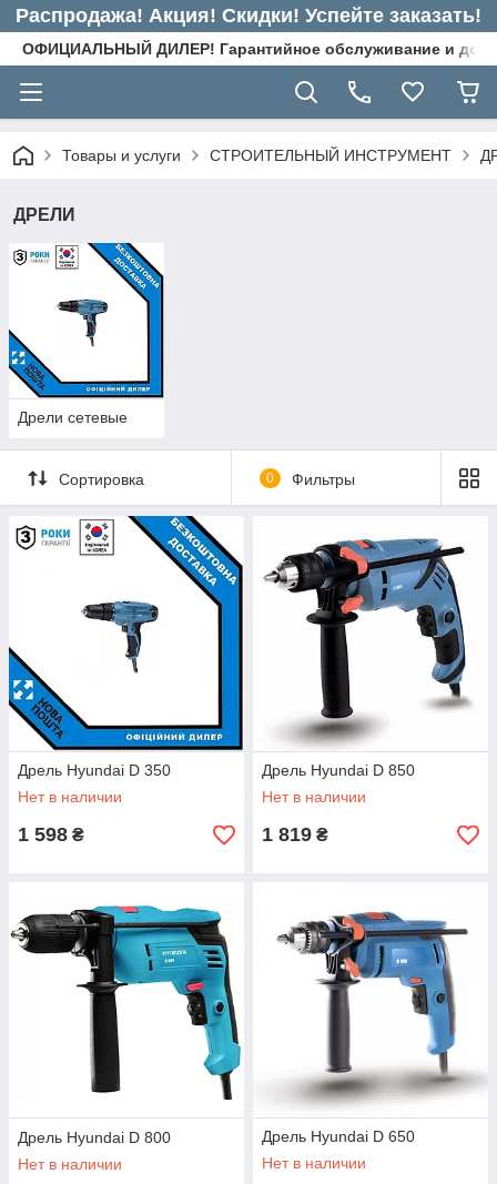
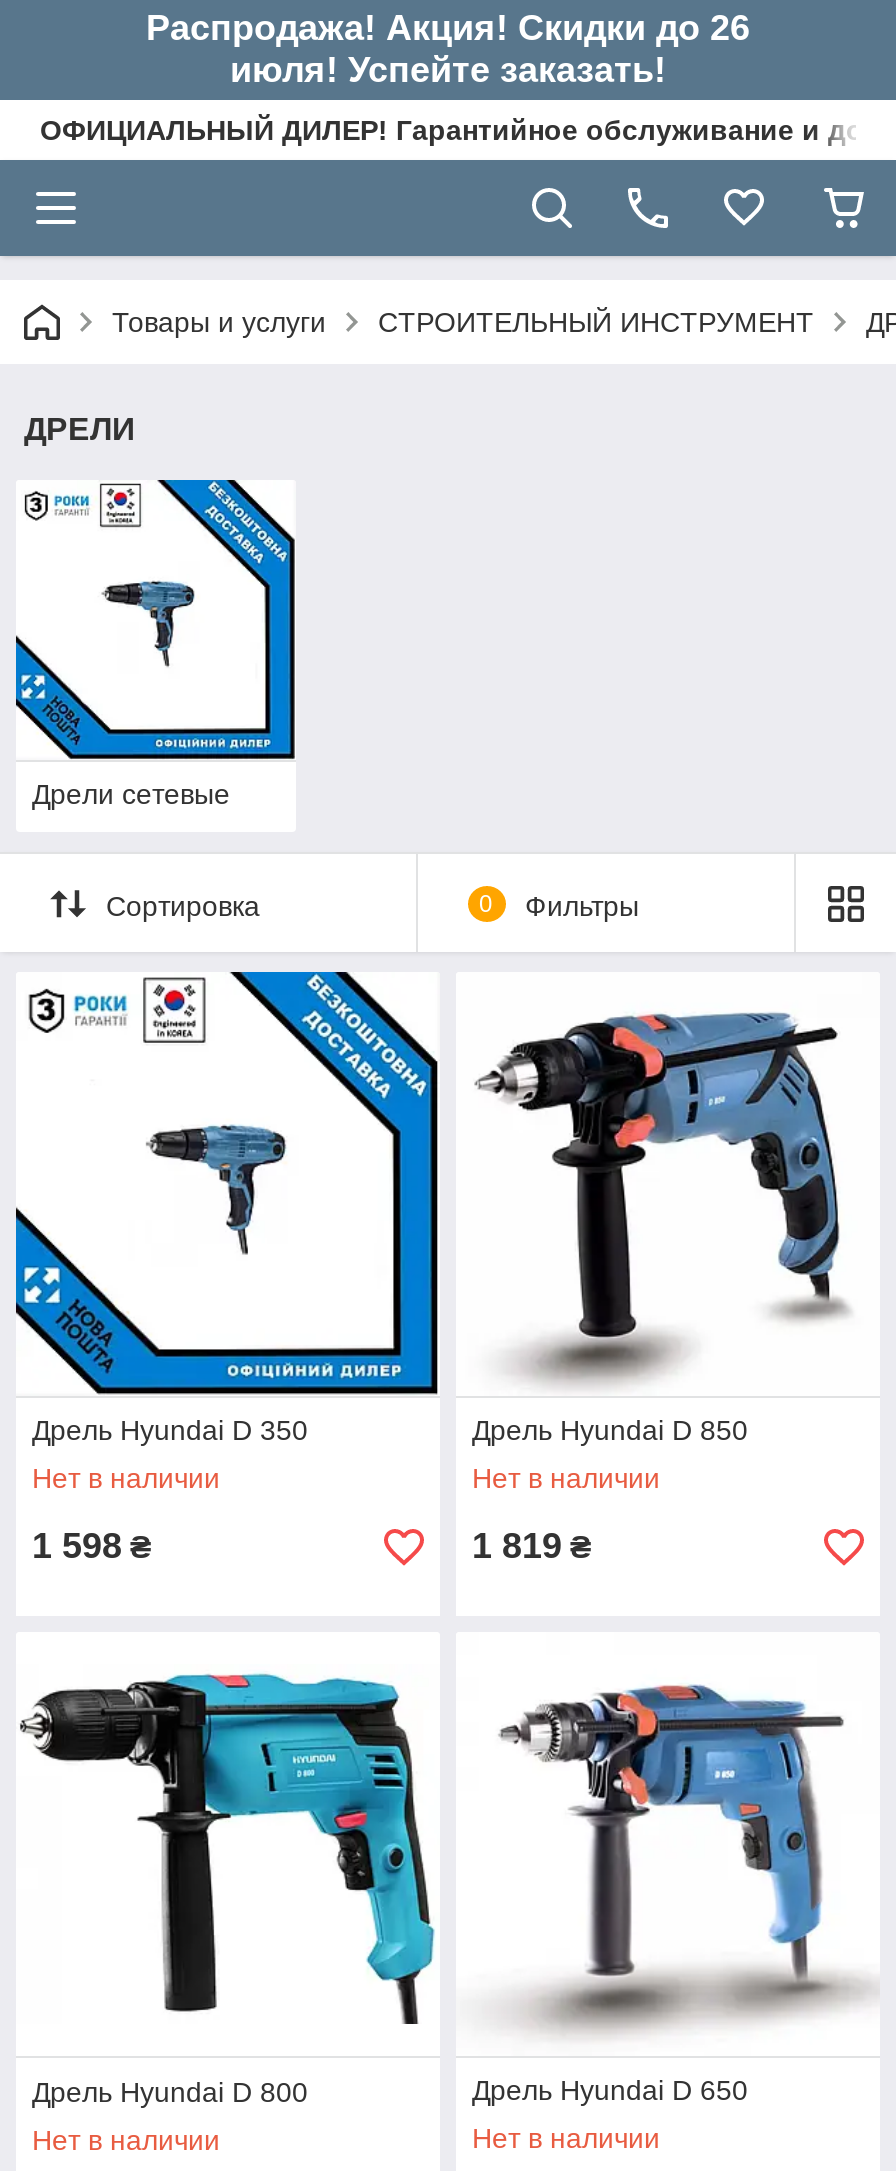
[16,4,481,27] Распродажа! Акция! Скидки! Успейте заказать! -> [146,8,750,90] Распродажа! Акция! Скидки до 26 | июля! Успейте заказать!

